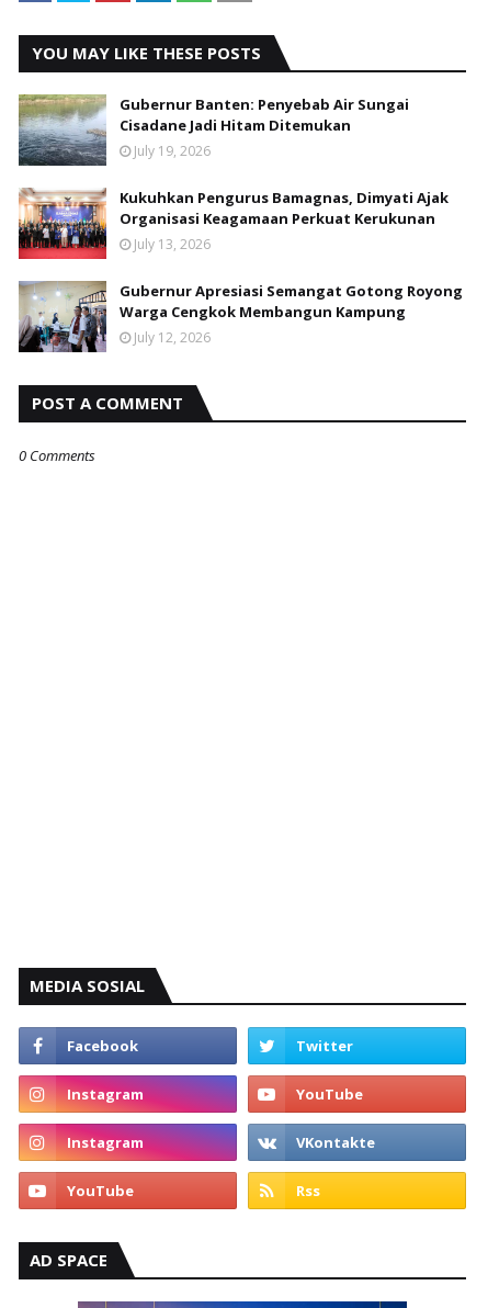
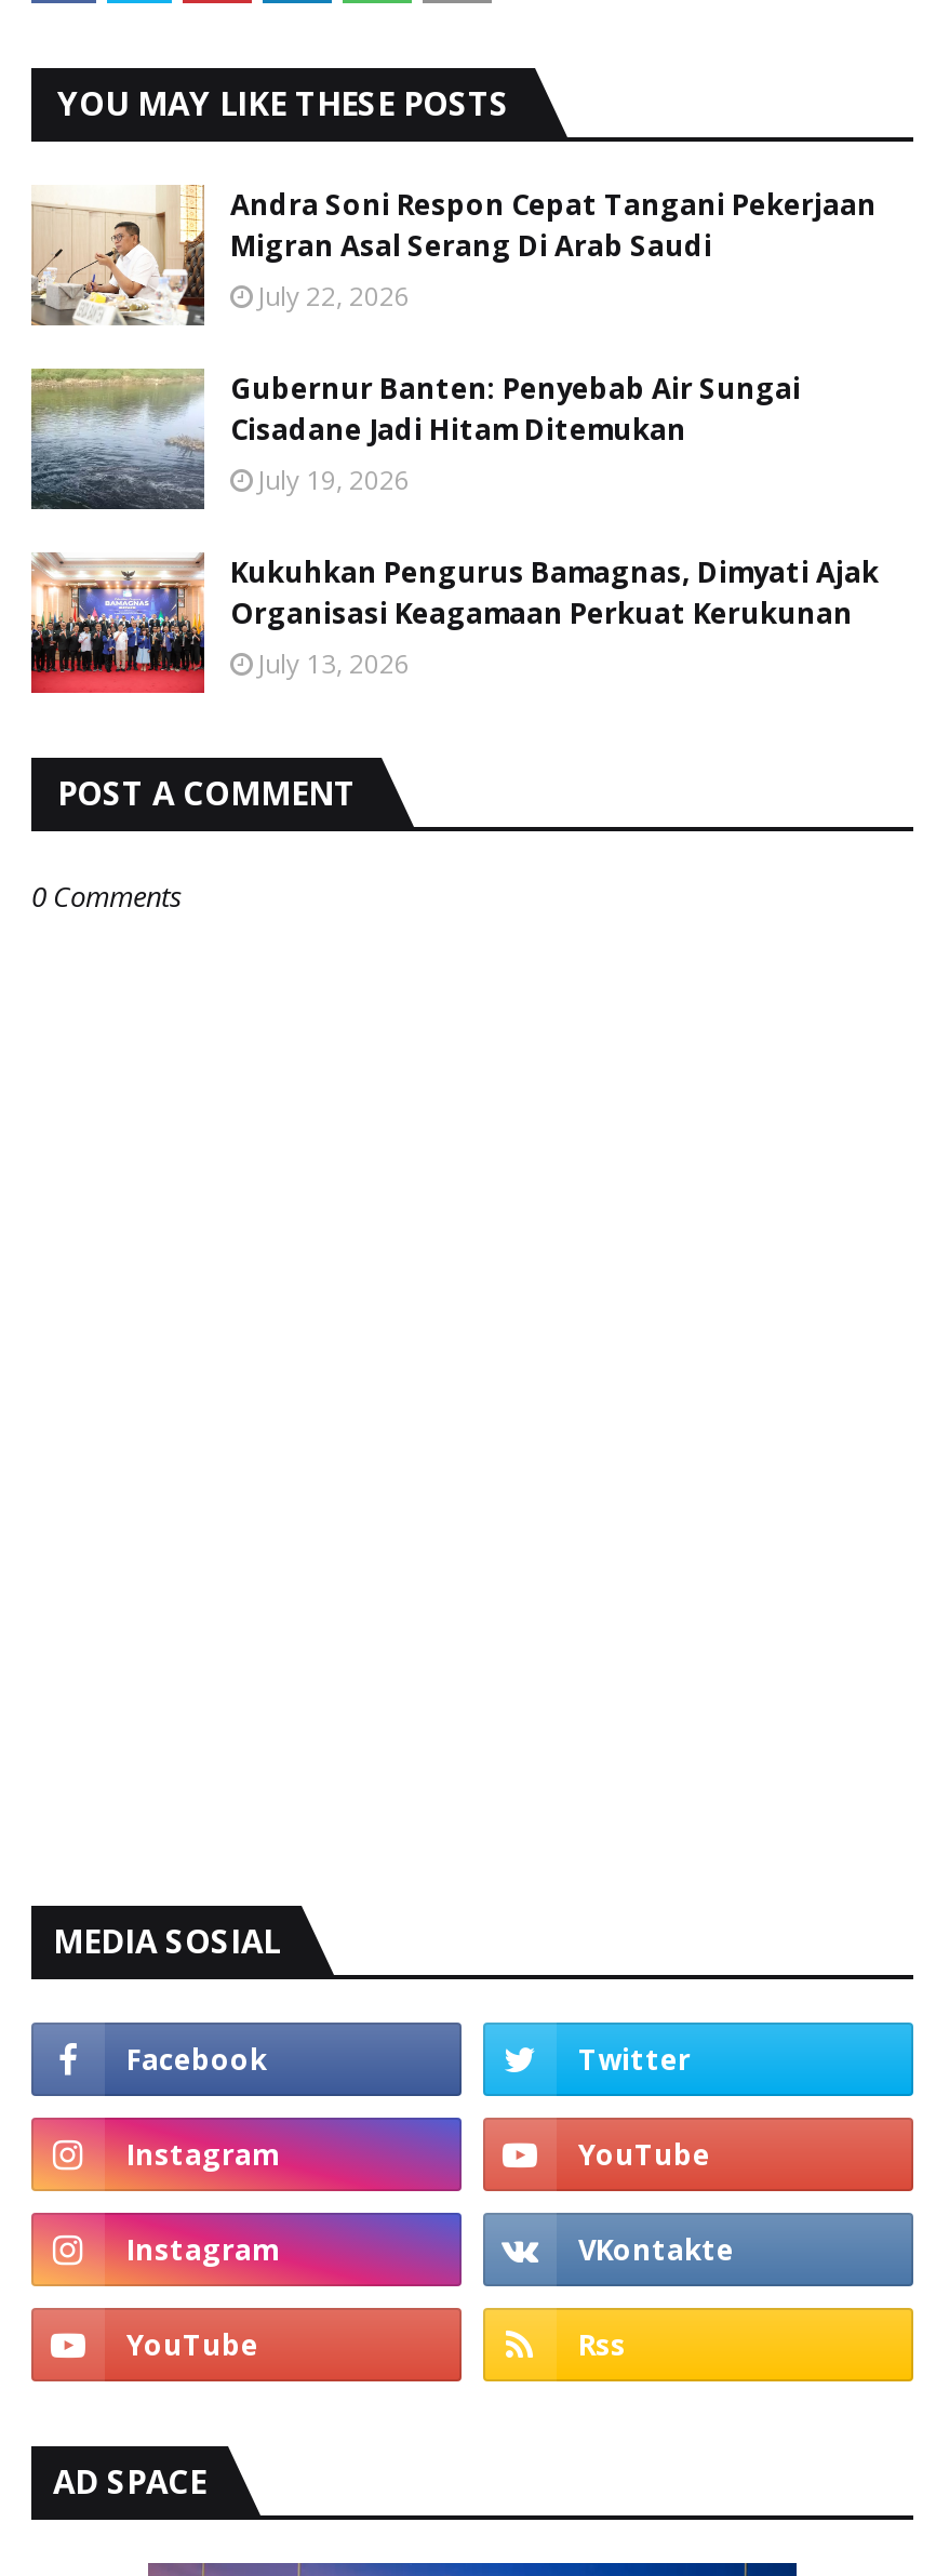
none -> [29,185,877,328] [image] | Andra Soni Respon Cepat Tangani Pekerjaan | Migran Asal Serang Di Arab Saudi | July 22, 2026
moved [16,93,449,253] -> [27,366,879,682]: [image] | Gubernur Banten: Penyebab Air Sungai | Cisadane Jadi Hitam Ditemukan | July 19, 2026 | Kukuhkan Pengurus Bamagnas, Dimyati Ajak | Organisasi Keagamaan Perkuat Kerukunan | July 13, 2026
[18,280,463,353] [image] | Gubernur Apresiasi Semangat Gotong Royong | Warga Cengkok Membangun Kampung | July 12, 2026 -> none

